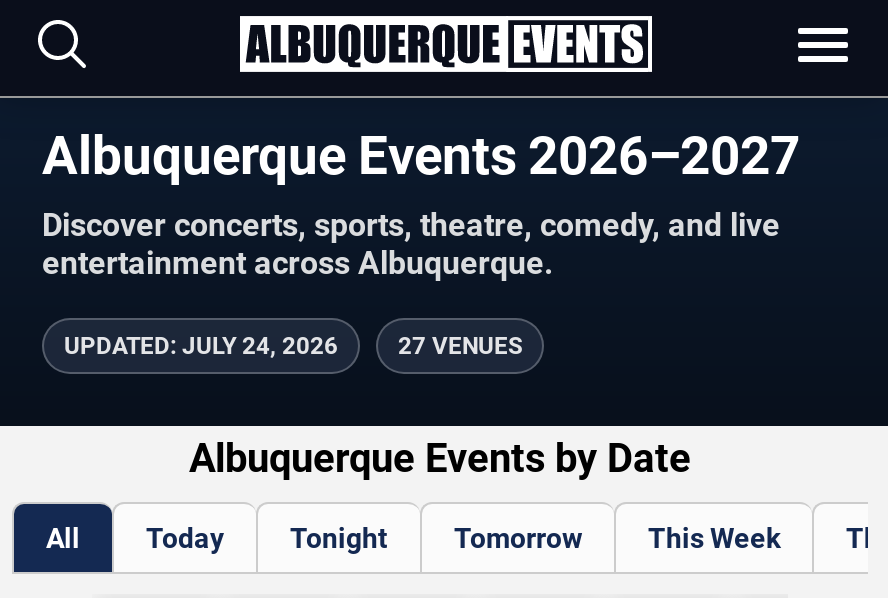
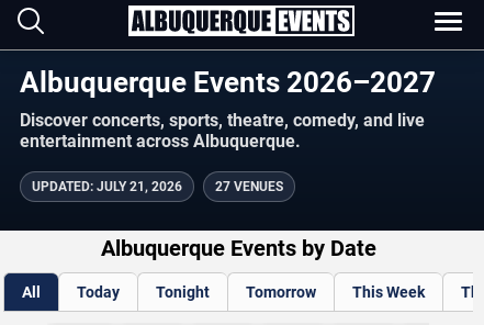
[64,331,338,359] UPDATED: JULY 24, 2026 -> [32,179,182,194] UPDATED: JULY 21, 2026

